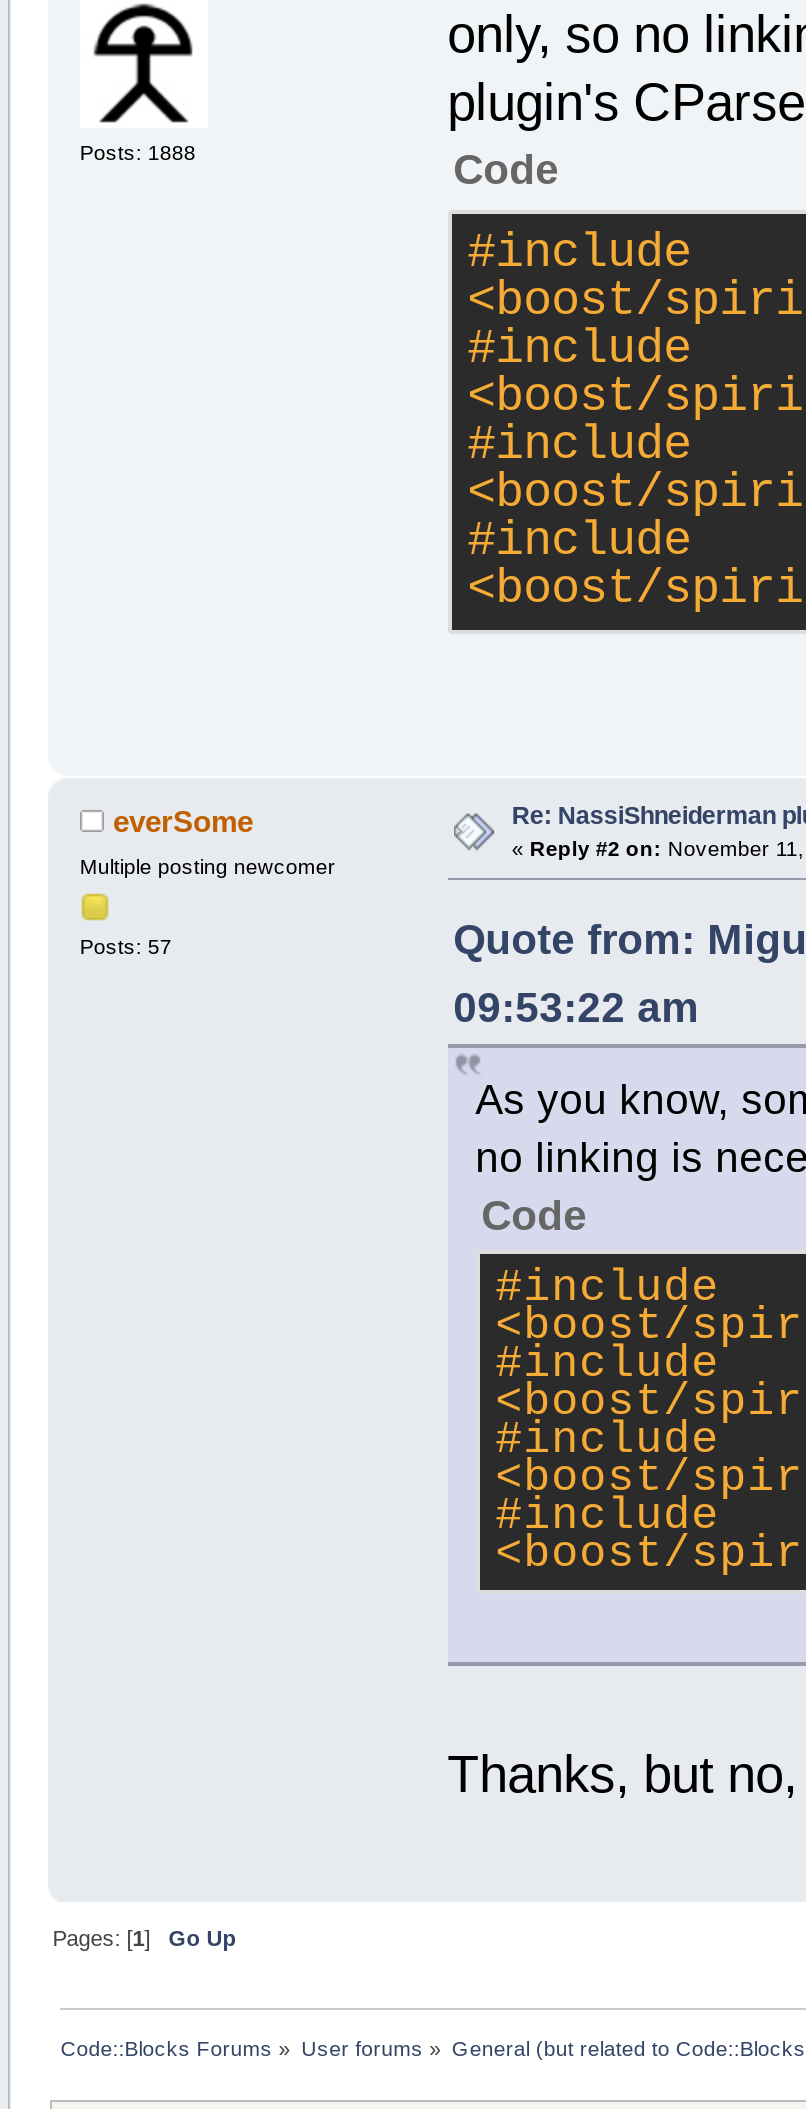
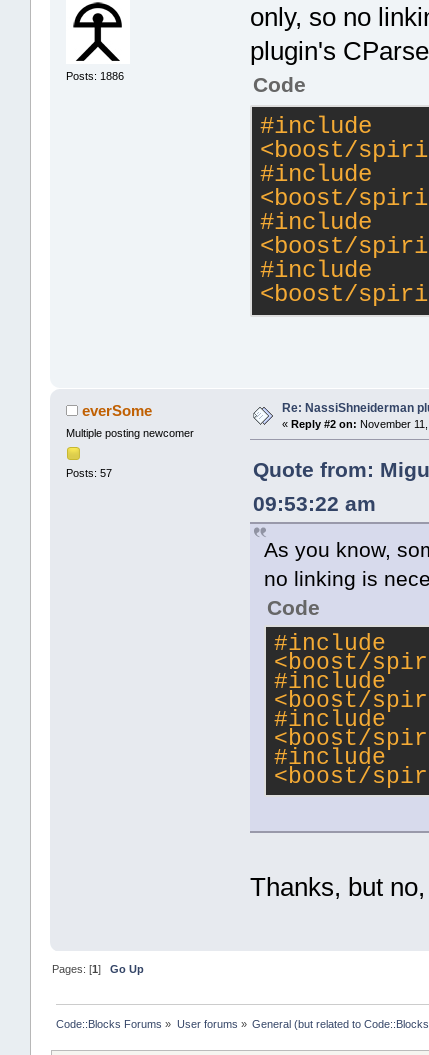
[80,140,196,164] Posts: 1888 -> [66,70,124,82] Posts: 1886

